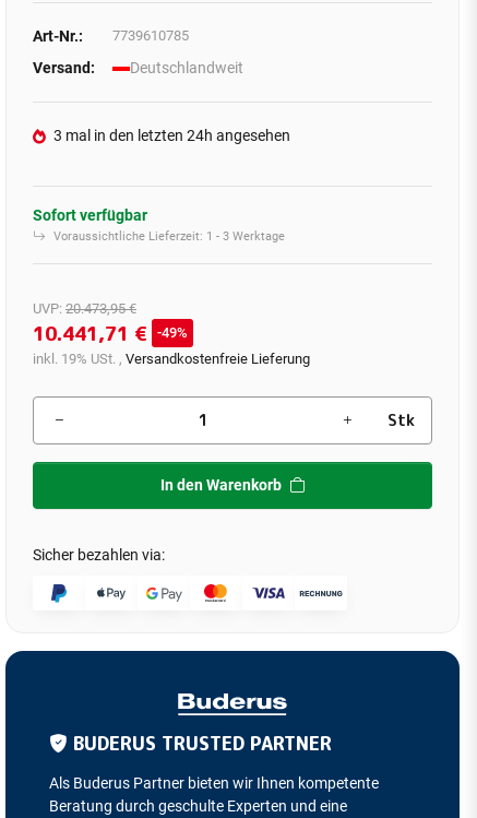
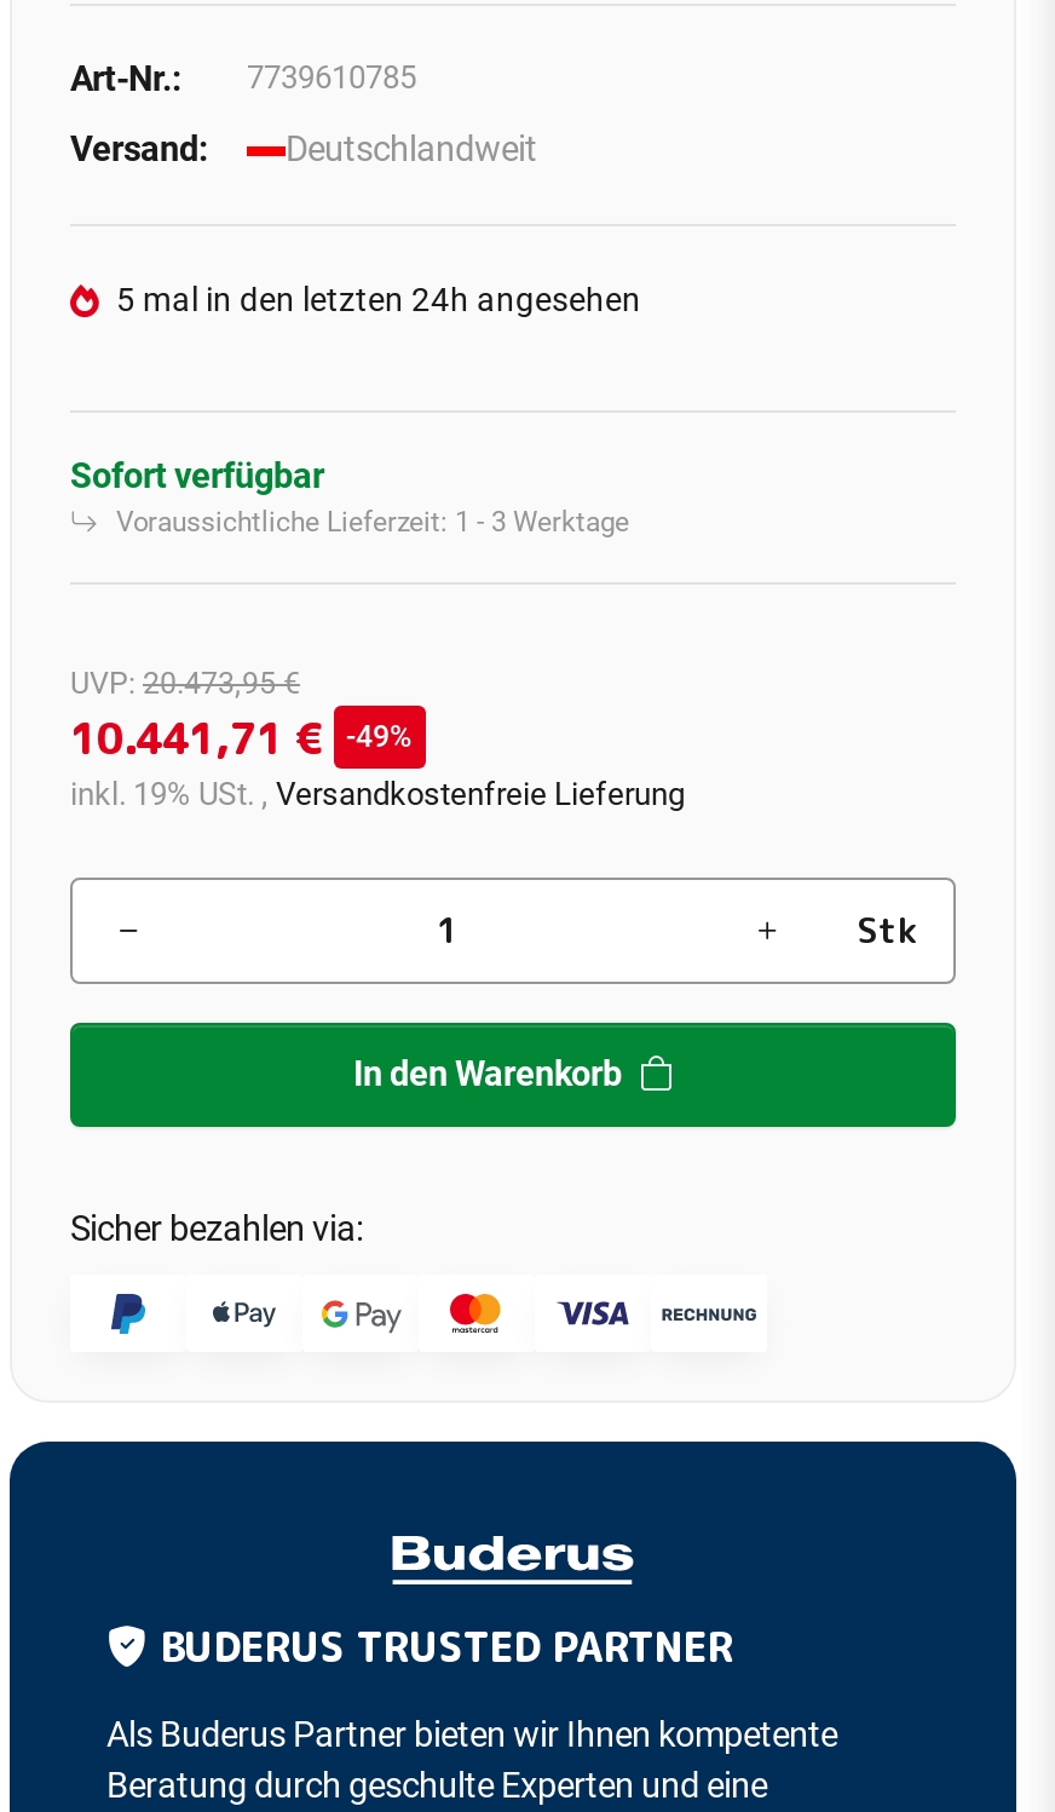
[53,127,290,144] 3 mal in den letzten 24h angesehen -> [116,280,641,319] 5 mal in den letzten 24h angesehen

